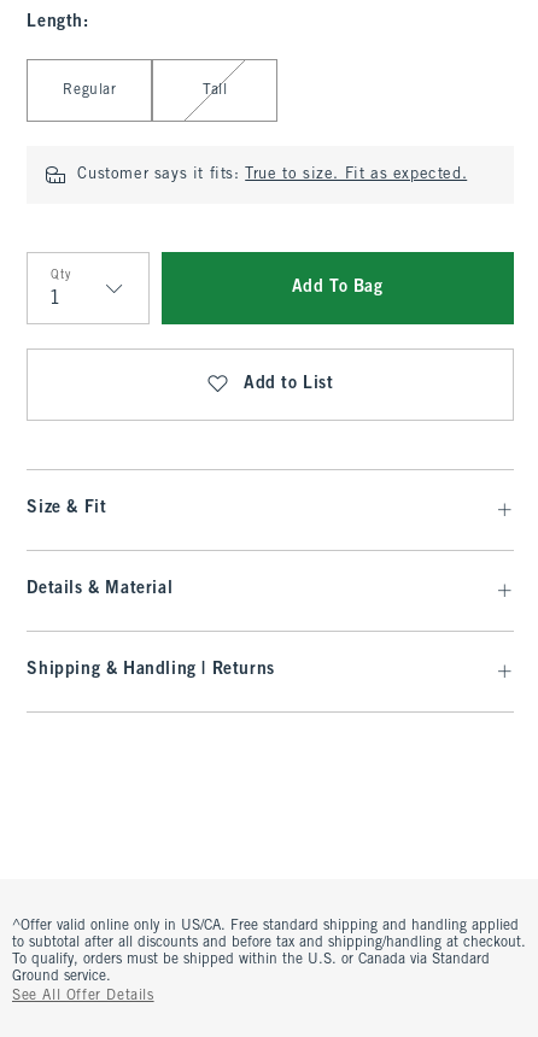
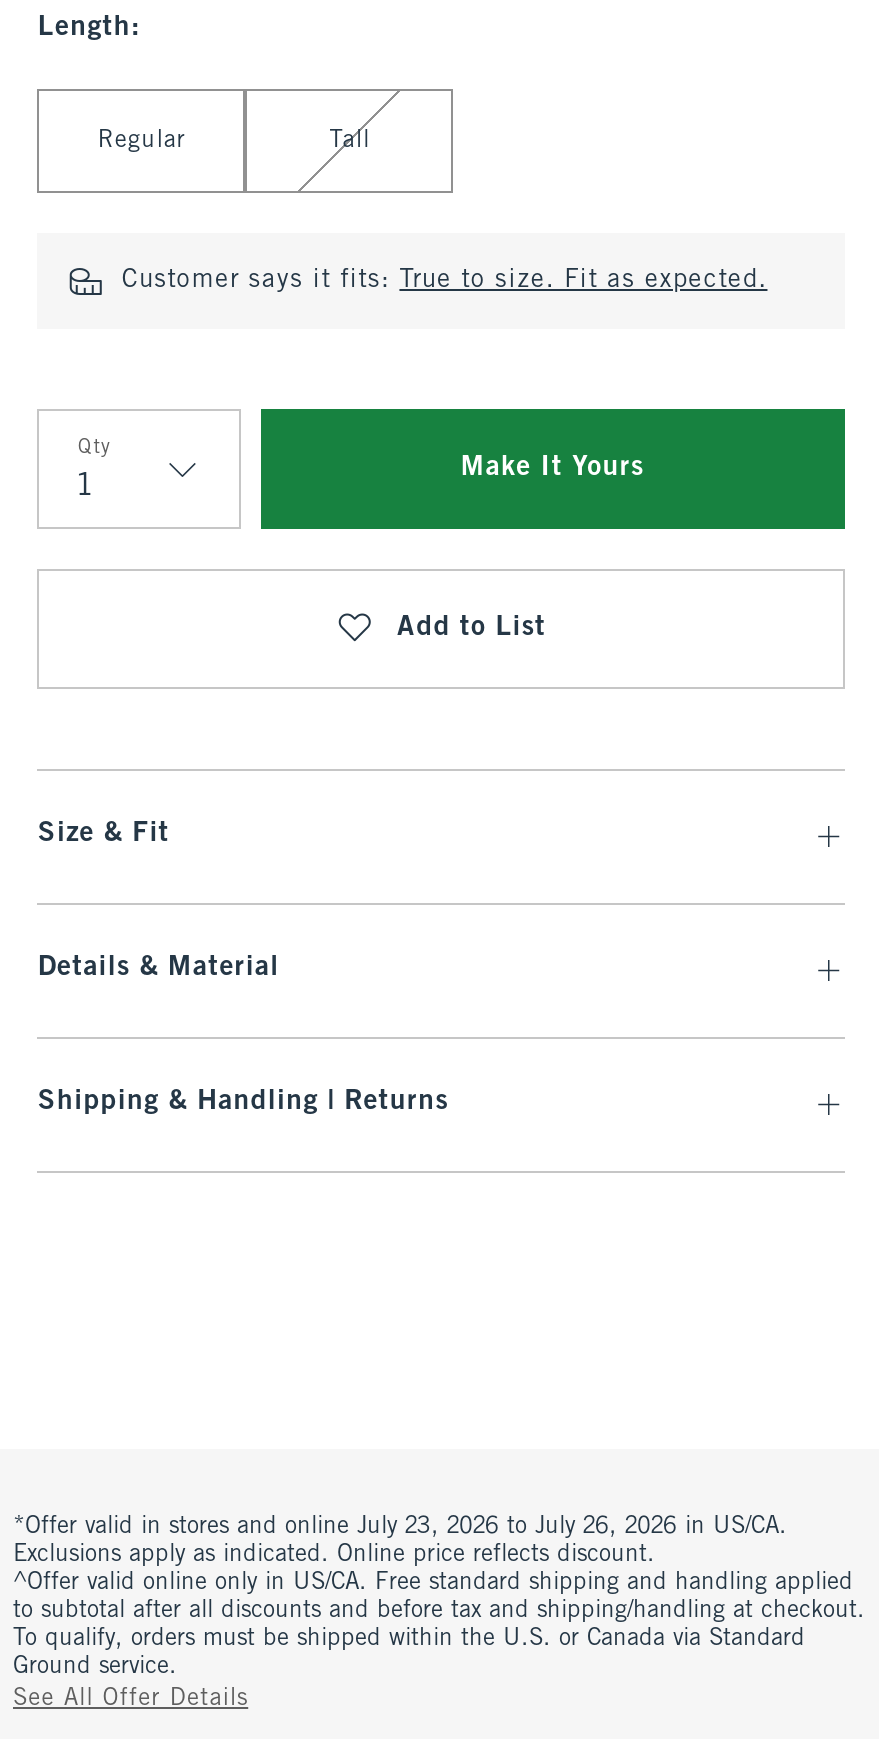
[292,280,383,295] Add To Bag -> [461,455,644,481] Make It Yours
none -> [13,1515,787,1567] *Offer valid in stores and online July 23, 2026 to July 26, 2026 in US/CA. | Exclusions apply as indicated. Online price reflects discount.

